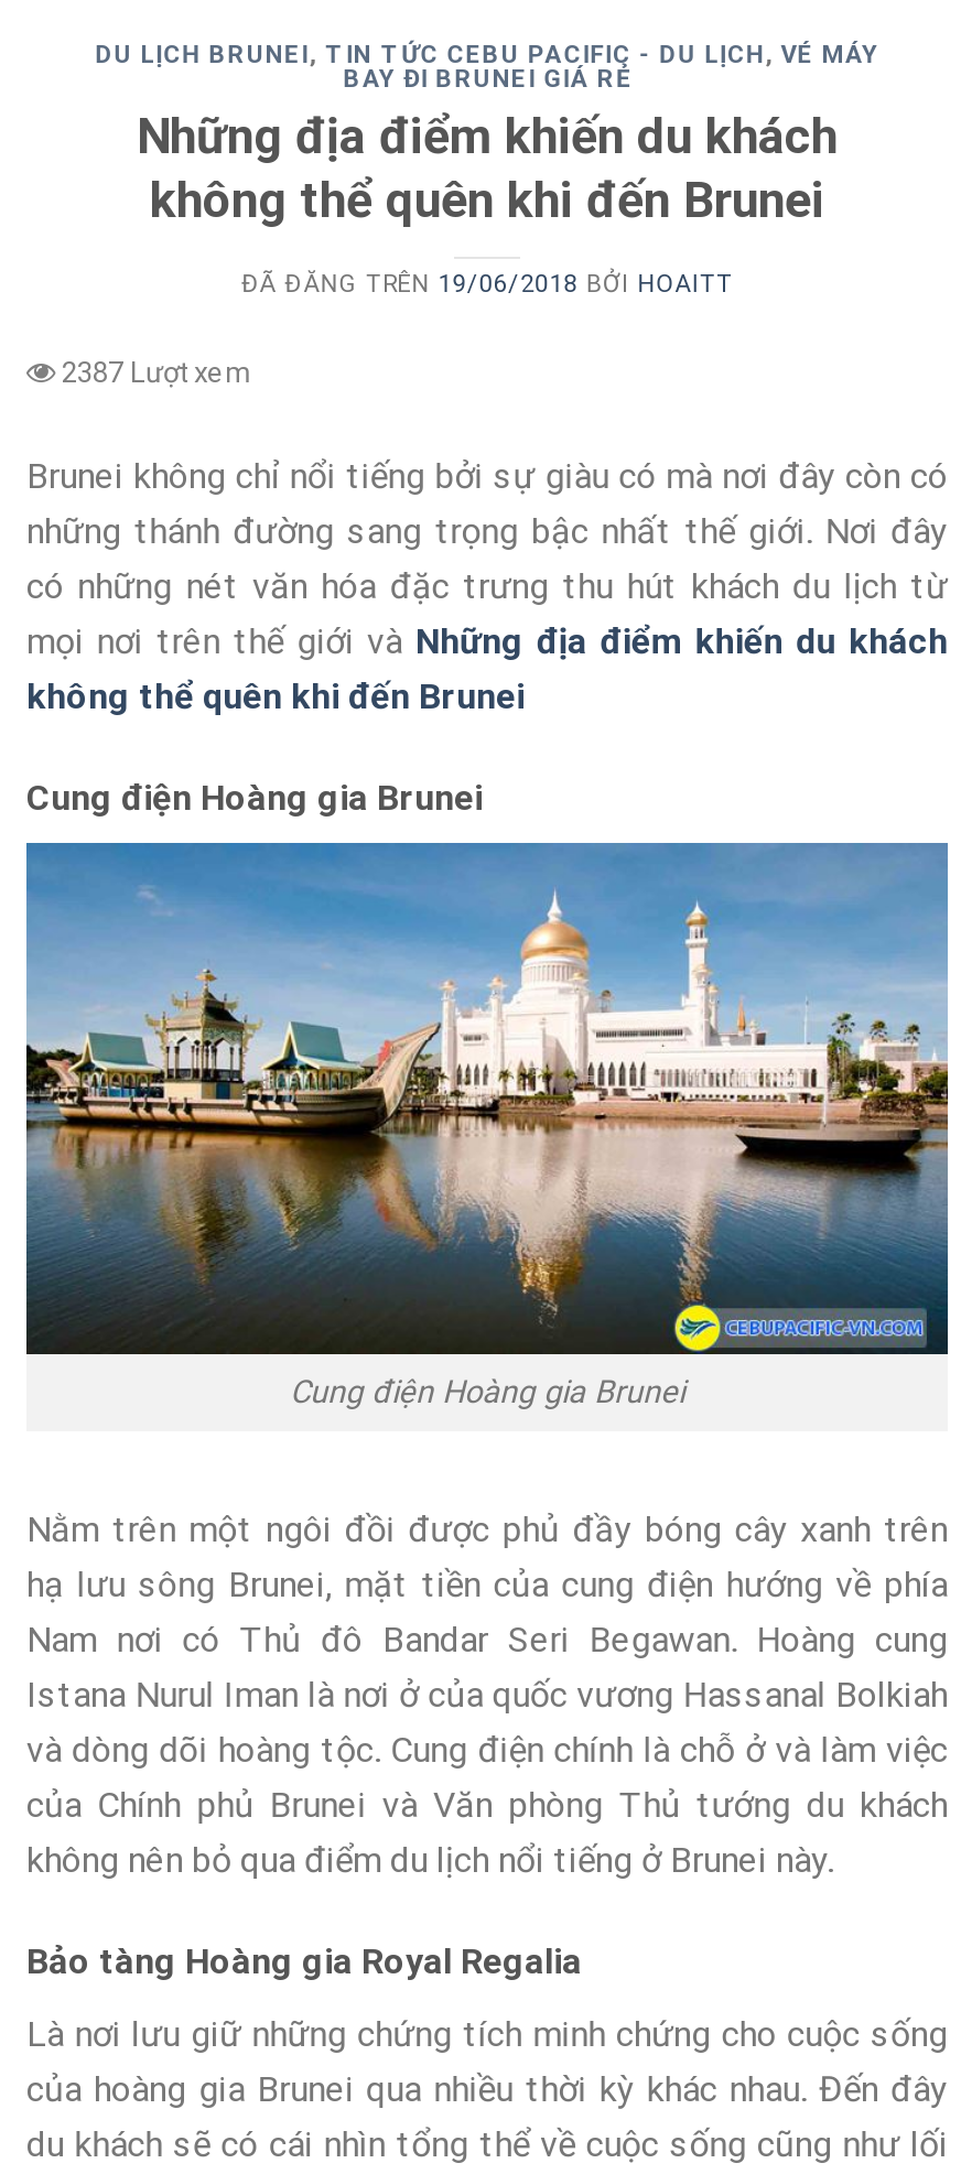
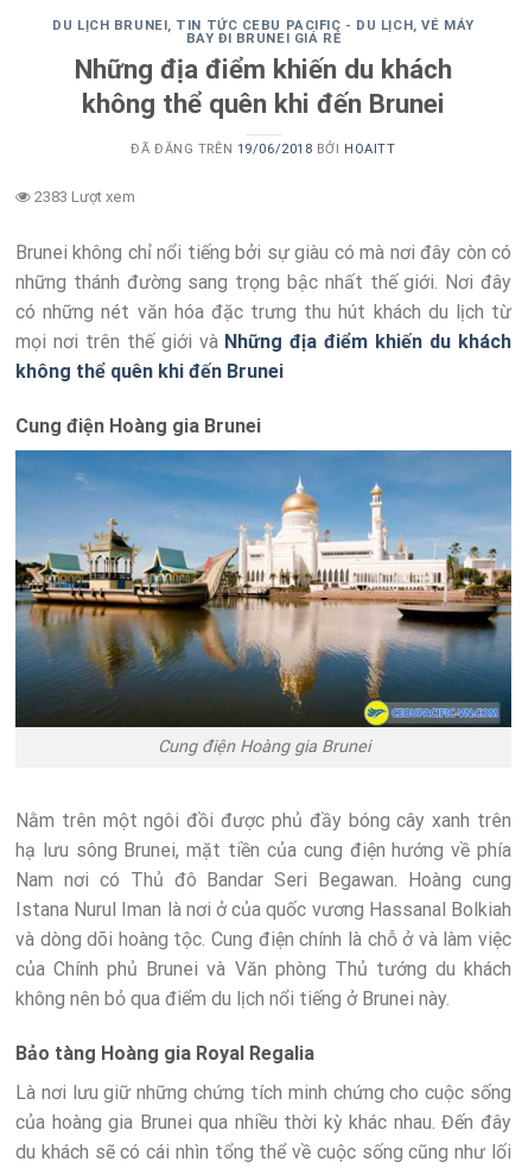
[55,355,249,389] 2387 Lượt xem -> [31,187,135,205] 2383 Lượt xem

